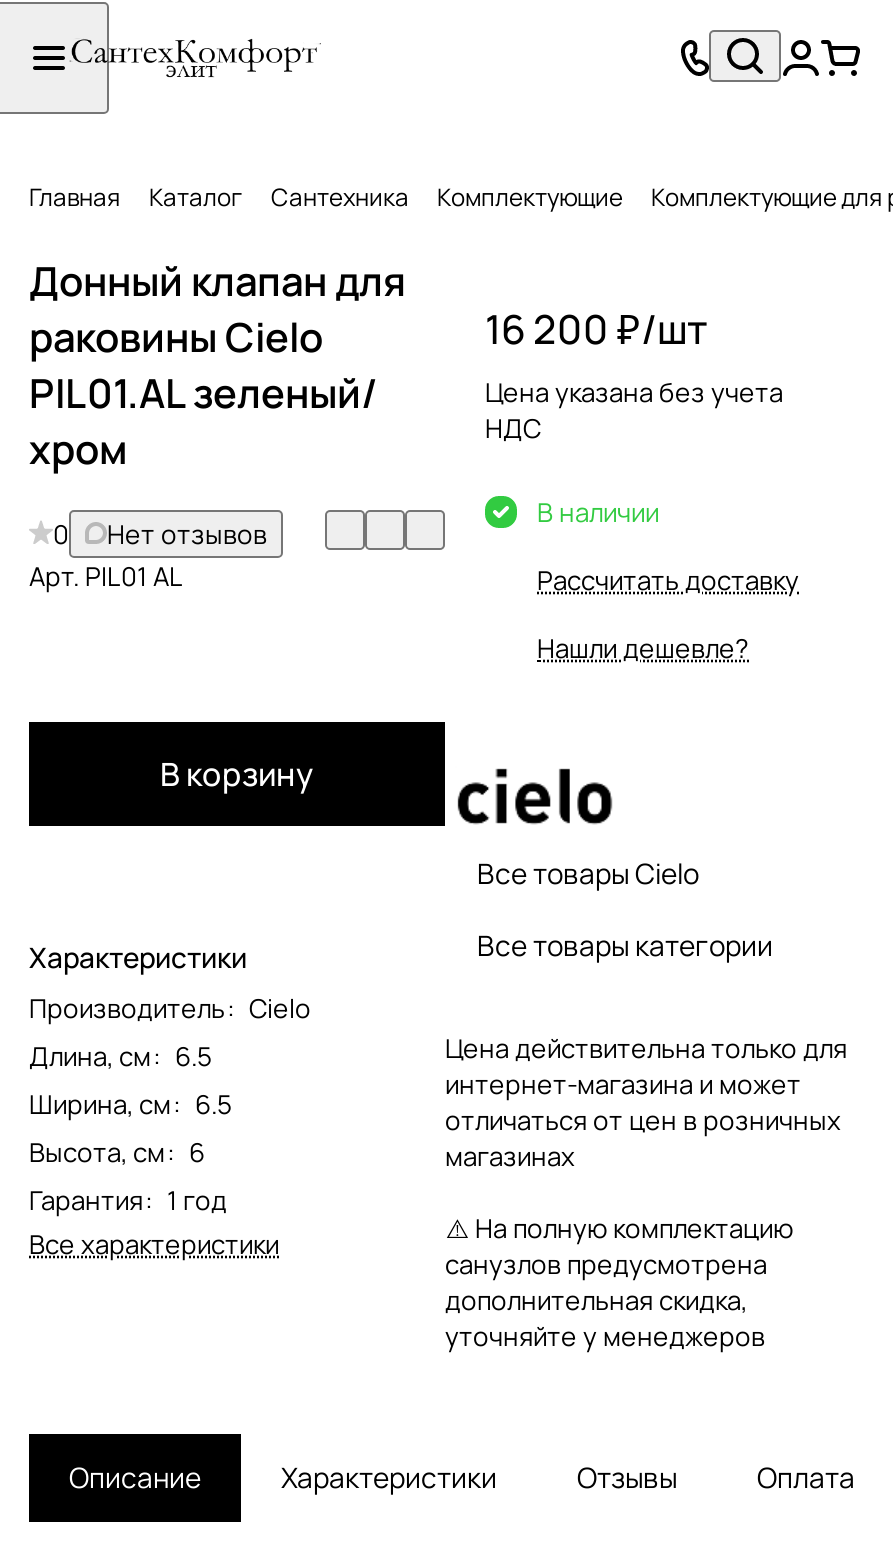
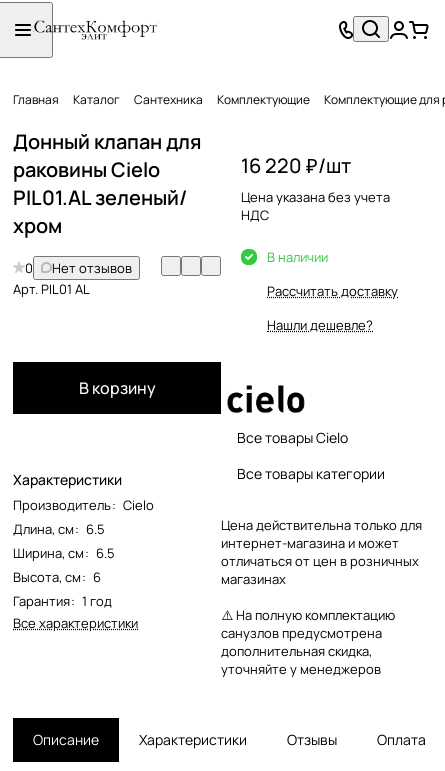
[485,302,707,356] 16 200 ₽/шт -> [241,152,351,179] 16 220 ₽/шт

